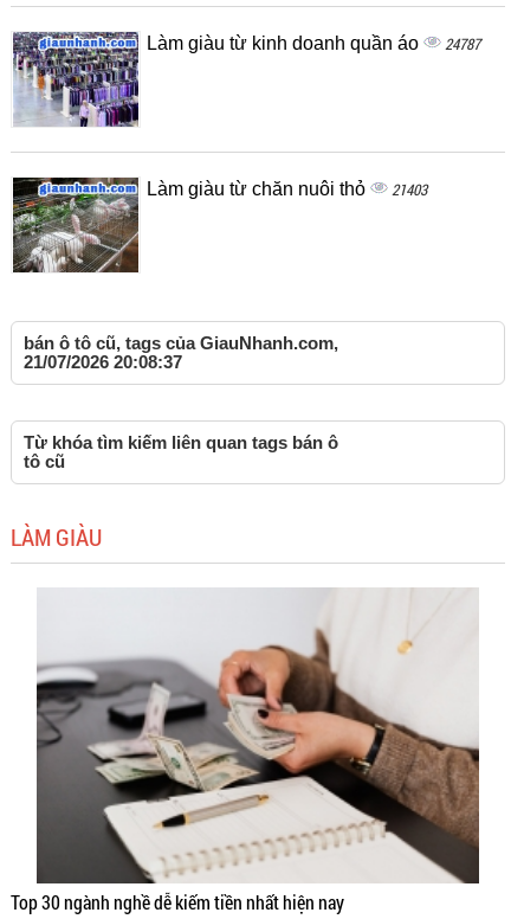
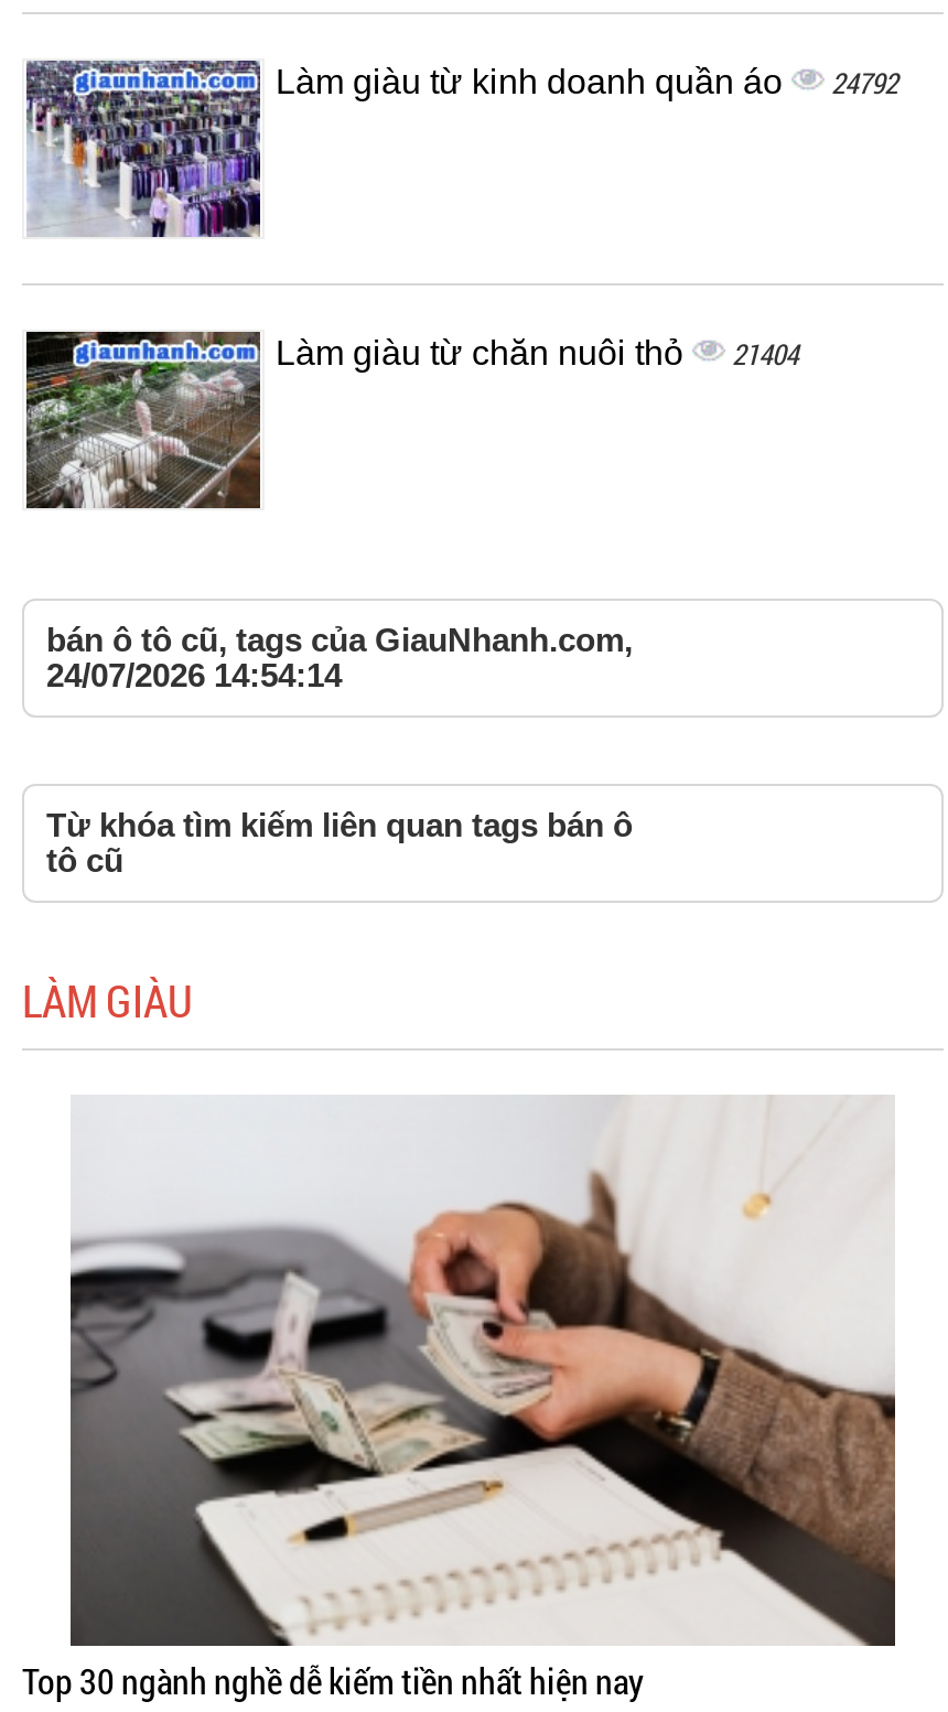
[147,33,480,54] Làm giàu từ kinh doanh quần áo 24787 -> [276,63,897,103] Làm giàu từ kinh doanh quần áo 24792
[147,179,427,200] Làm giàu từ chăn nuôi thỏ 21403 -> [276,334,798,374] Làm giàu từ chăn nuôi thỏ 21404
[24,352,182,372] 21/07/2026 20:08:37 -> [46,656,342,693] 24/07/2026 14:54:14

